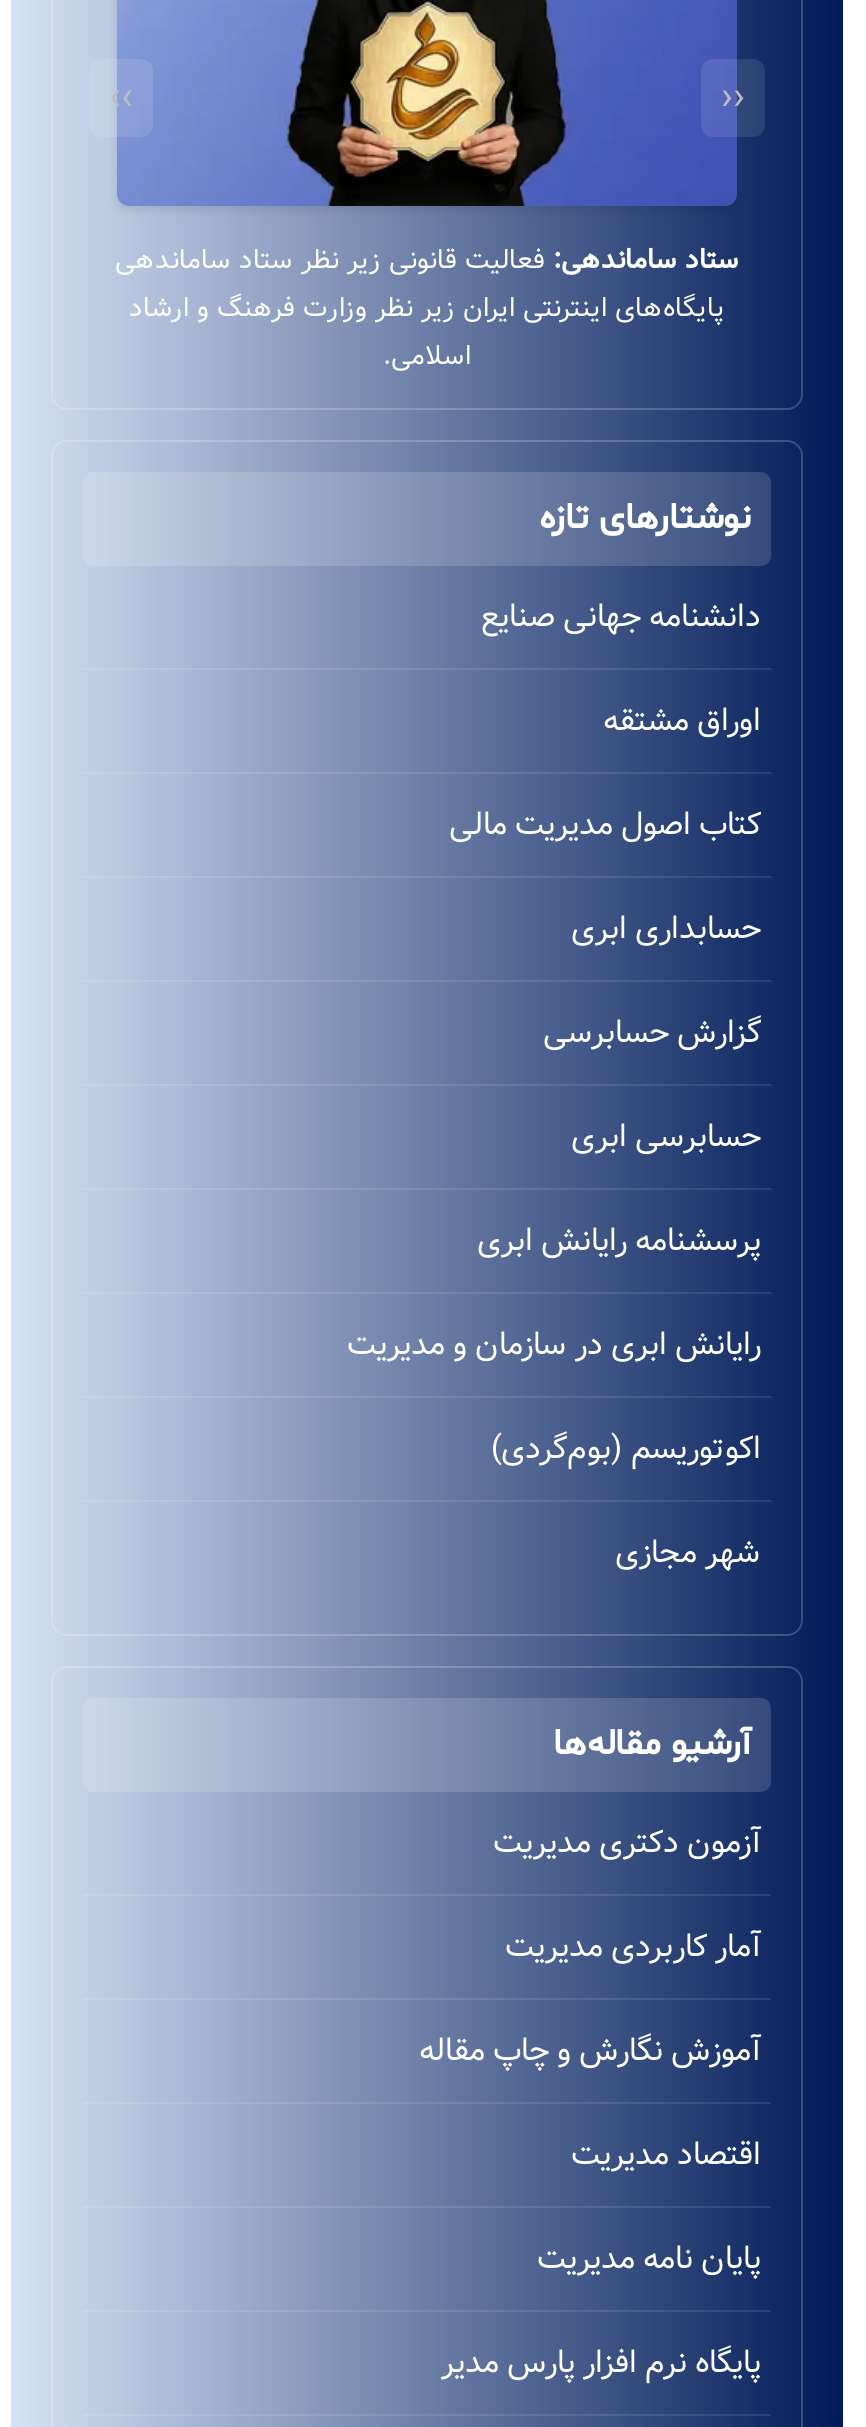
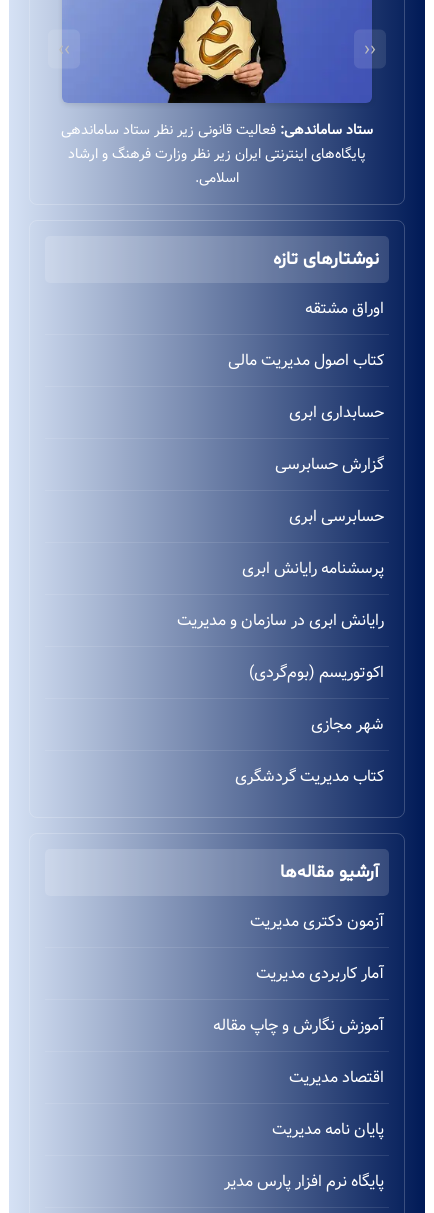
[473,593,761,643] دانشنامه جهانی صنایع -> none
moved [347,697,761,1579] -> [177,296,384,737]: اوراق مشتقه | کتاب اصول مدیریت مالی | حسابداری ابری | ... | اکوتوریسم (بوم‌گردی) | شهر مجازی
none -> [235,764,384,789] کتاب مدیریت گردشگری

